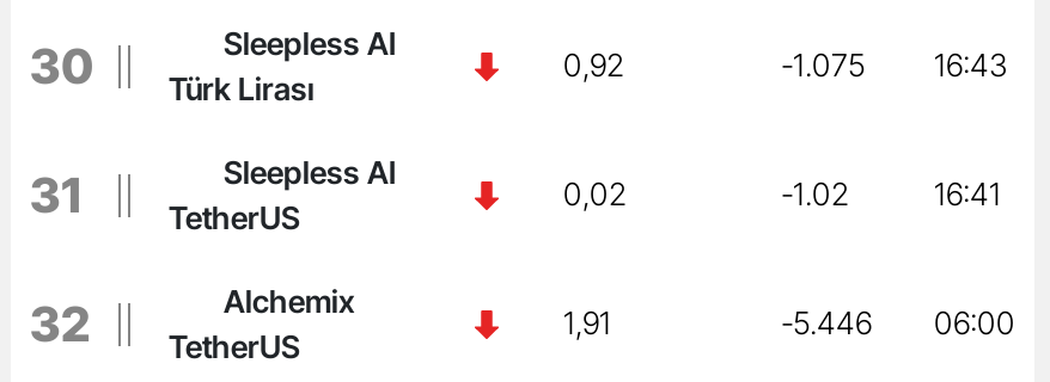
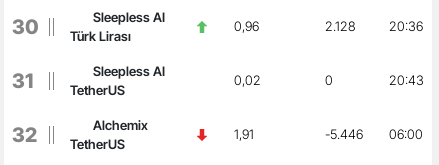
[563,45,625,84] 0,92 -> [234,18,259,34] 0,96
[781,45,865,84] -1.075 -> [325,18,356,34] 2.128
[934,45,1008,84] 16:43 -> [389,18,423,34] 20:36
[781,174,850,212] -1.02 -> [325,72,333,88] 0
[934,174,1001,212] 16:41 -> [389,72,424,88] 20:43

